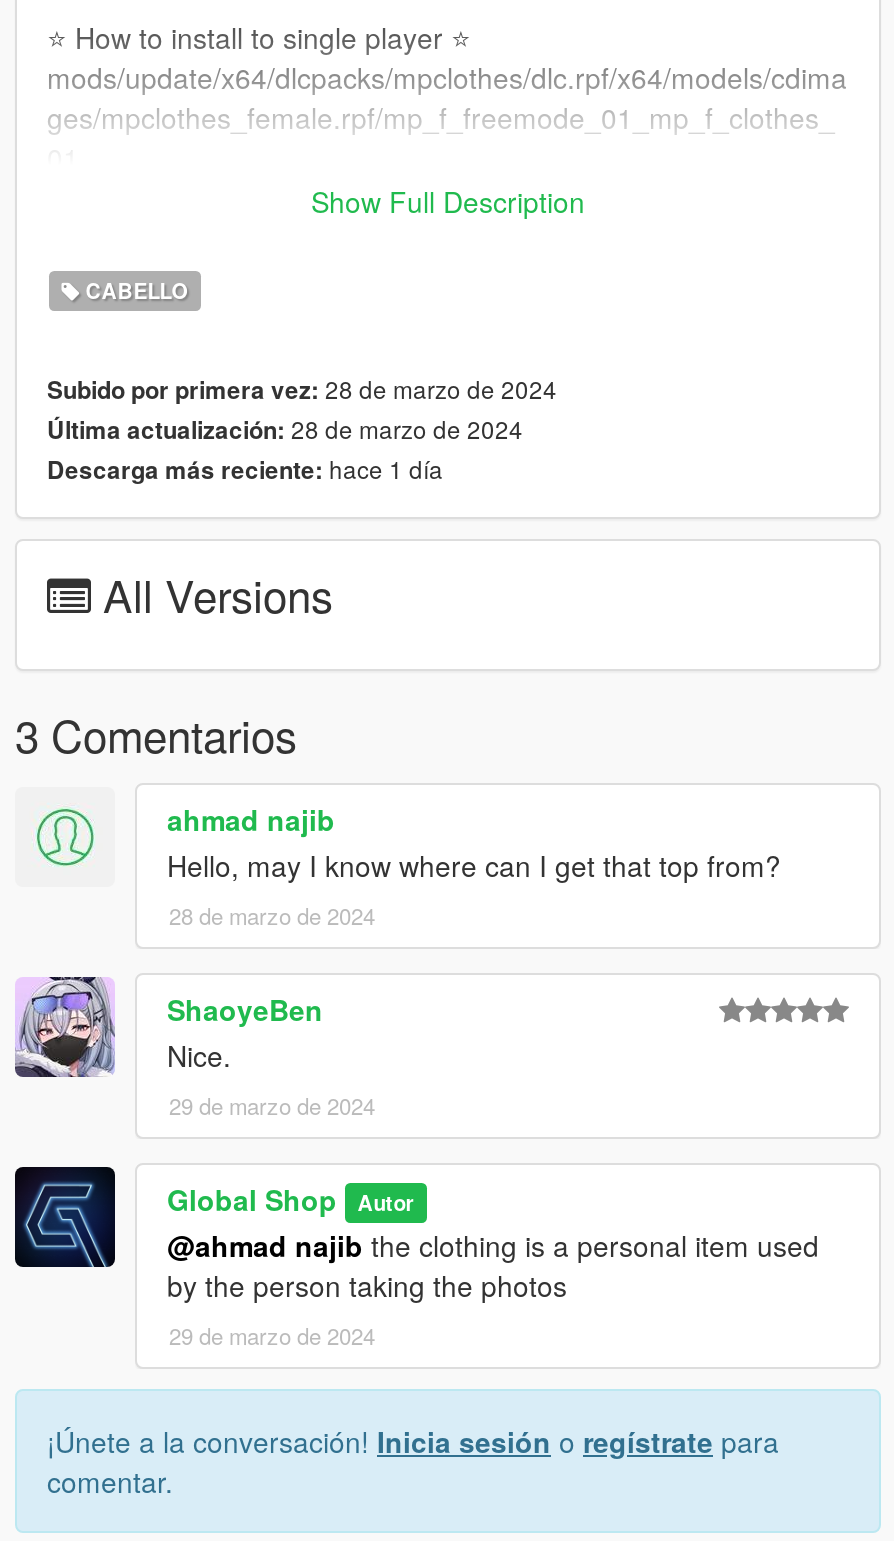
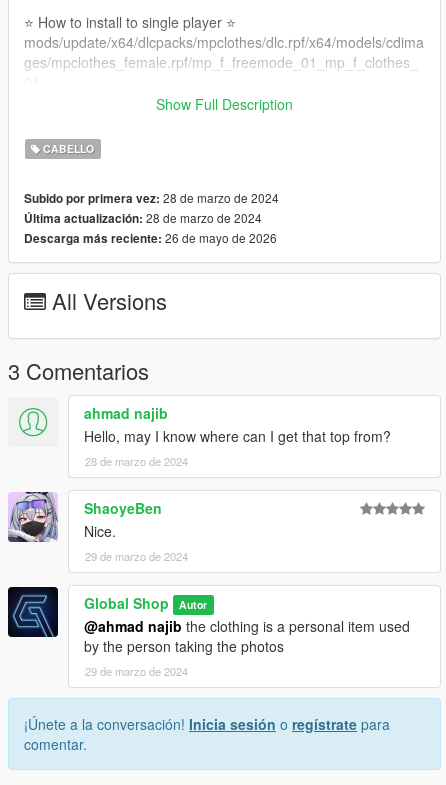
[47,451,443,487] Descarga más reciente: hace 1 día -> [24,229,277,247] Descarga más reciente: 26 de mayo de 2026

